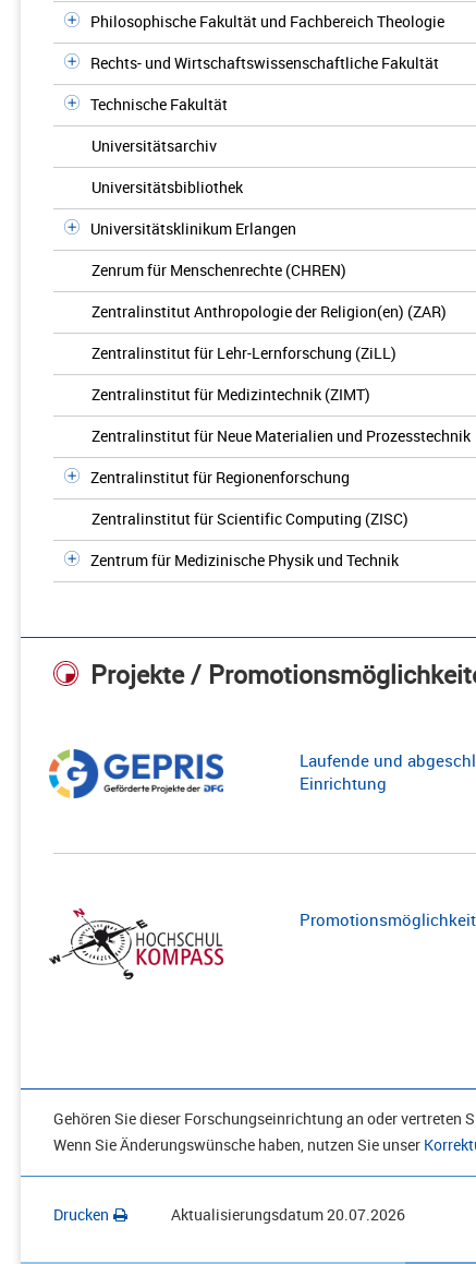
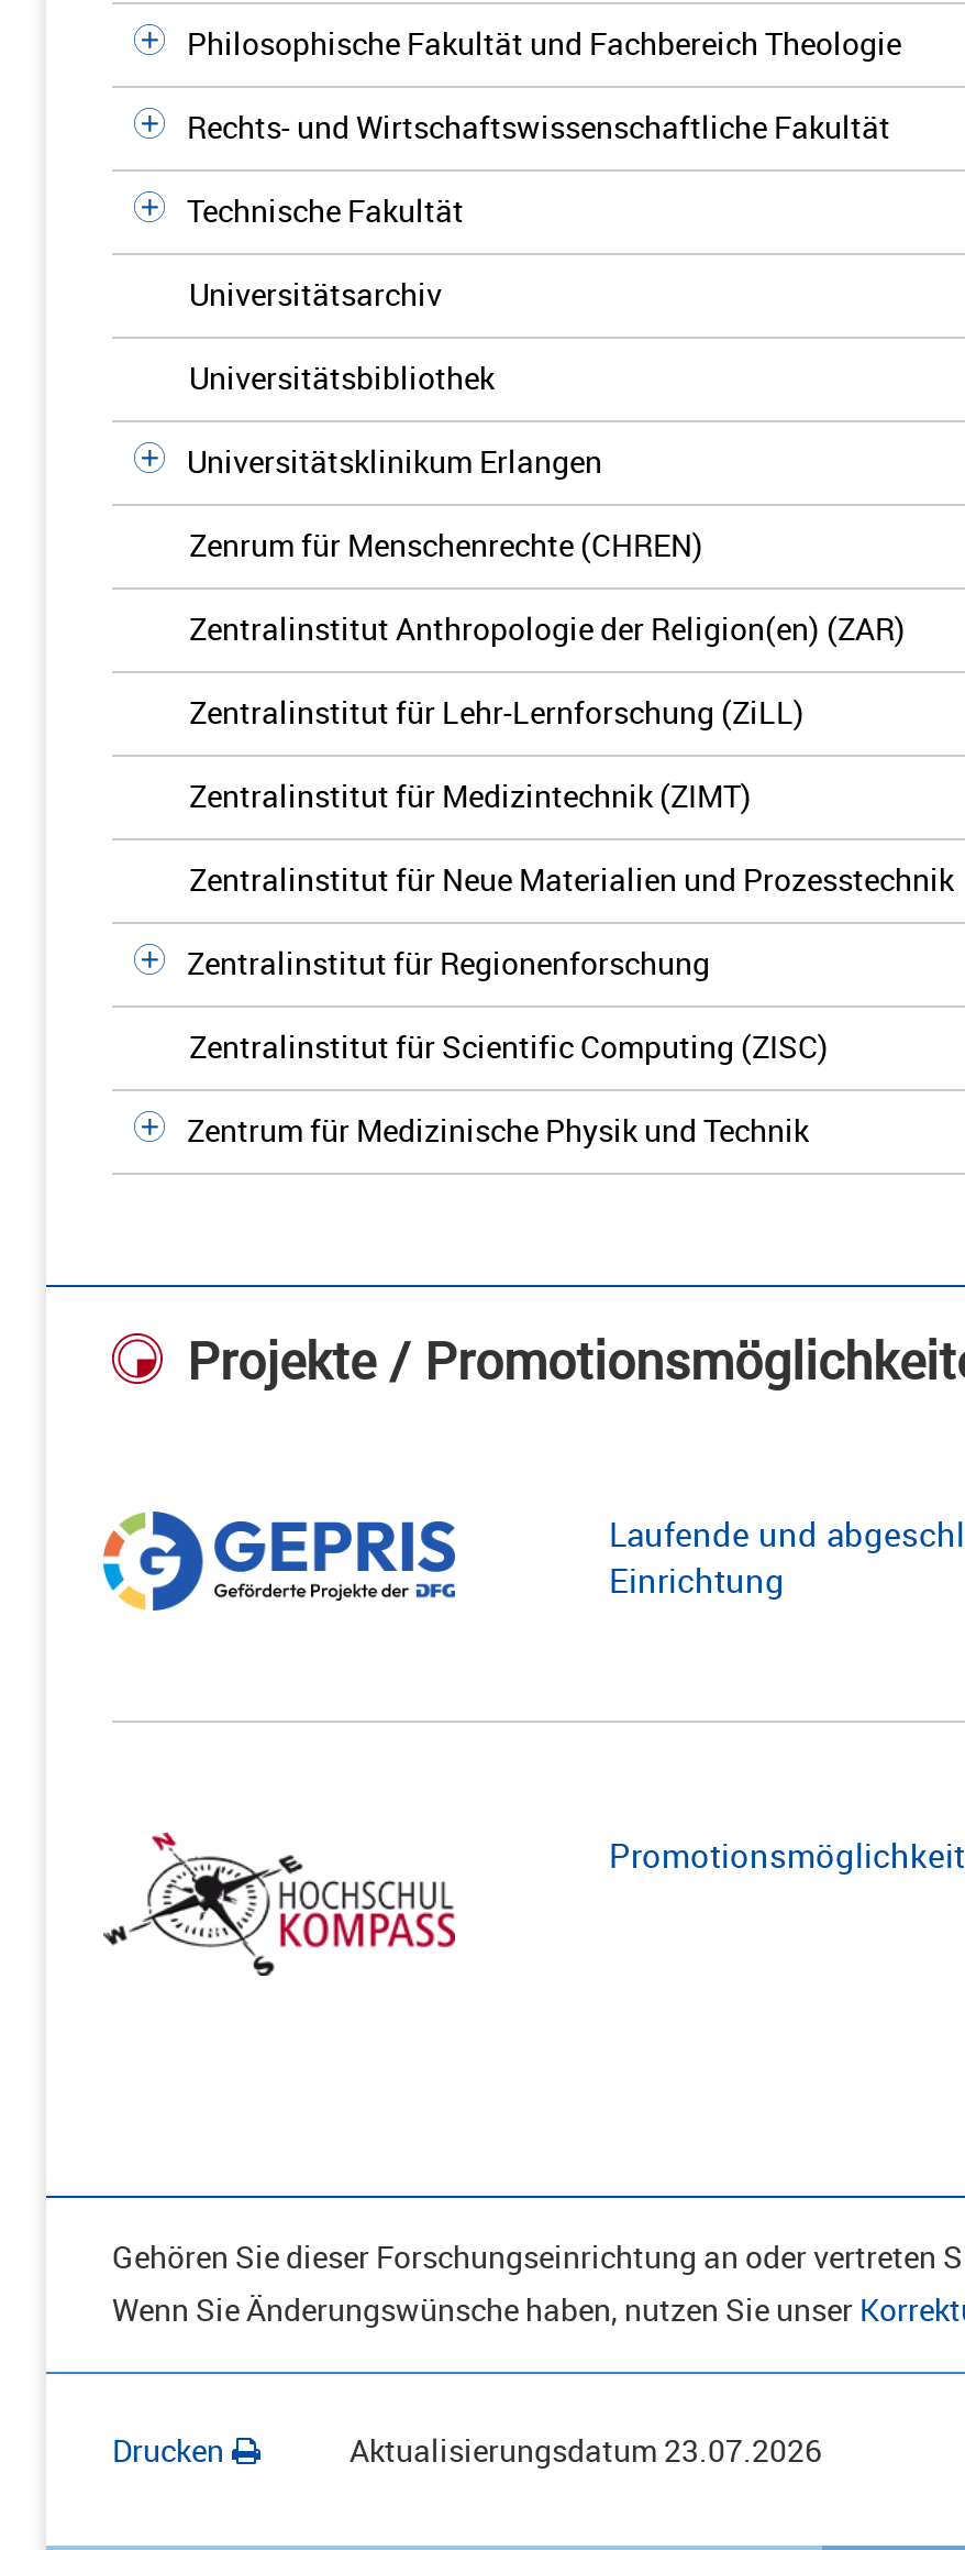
[171,1204,405,1225] Aktualisierungsdatum 20.07.2026 -> [350,2429,822,2471] Aktualisierungsdatum 23.07.2026

